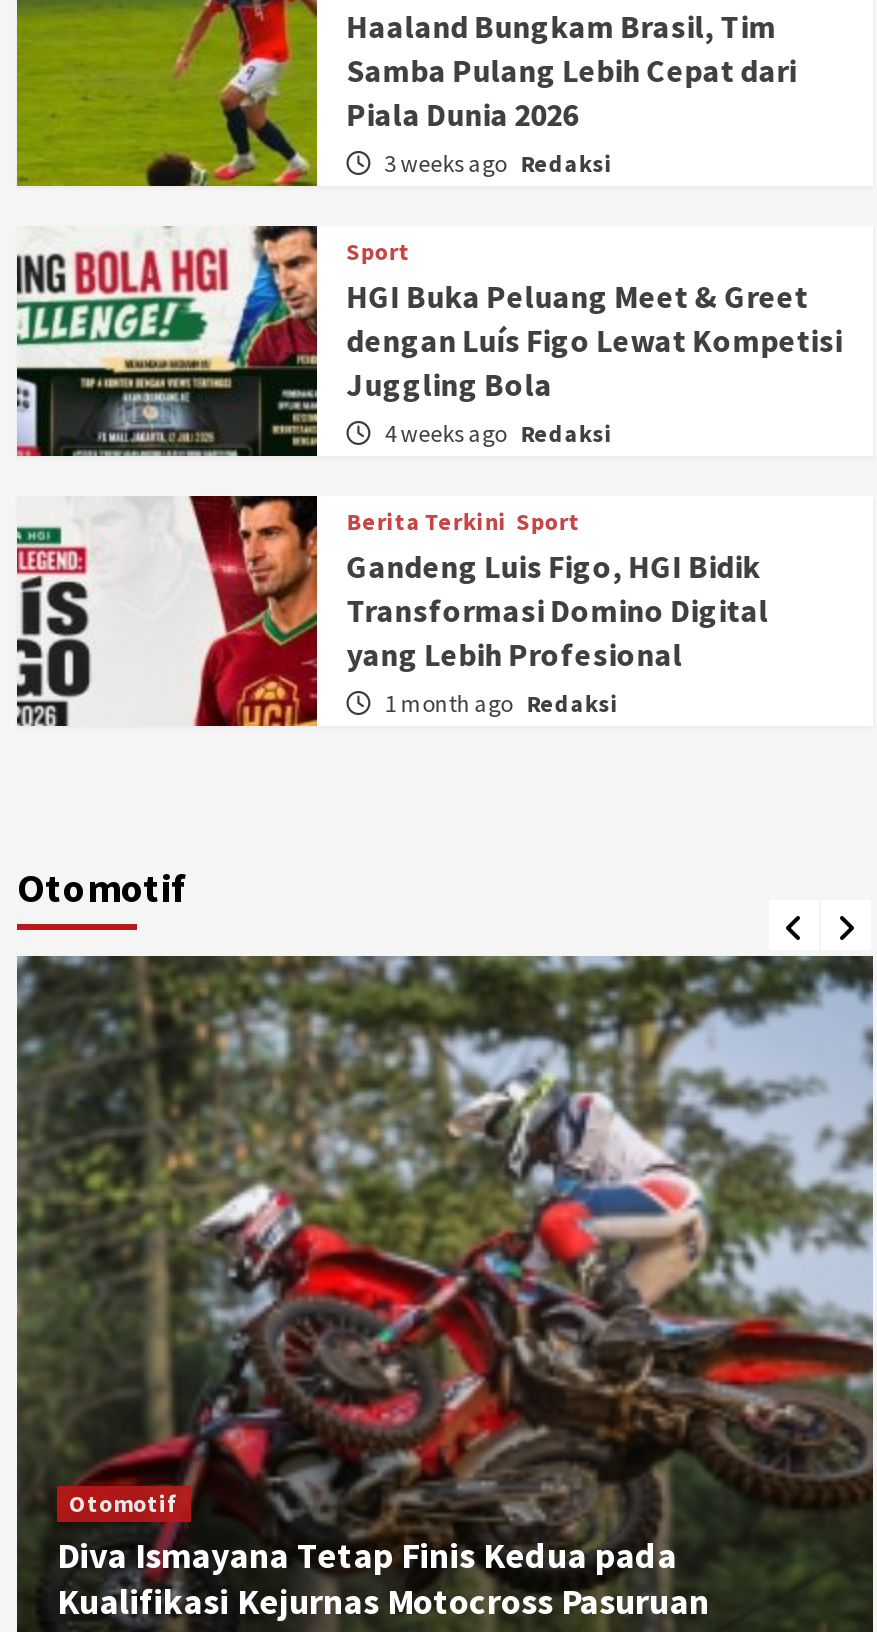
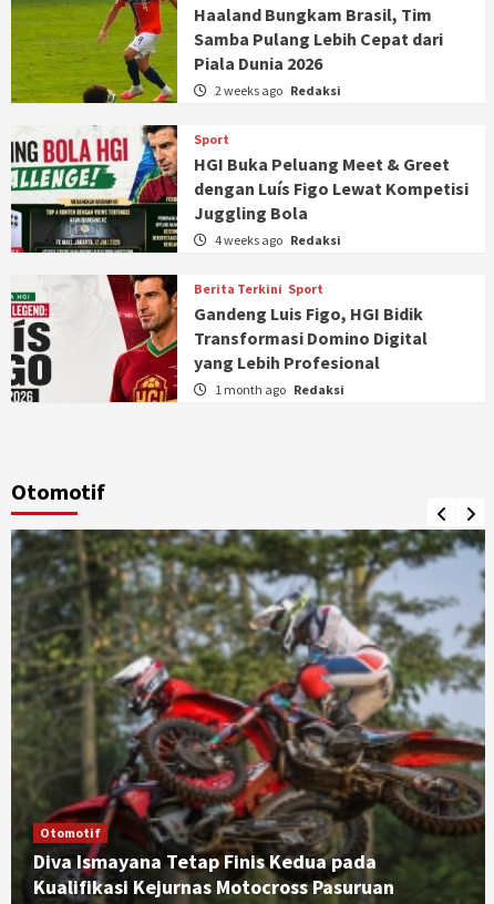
[385,149,613,179] 3 weeks ago Redaksi -> [215,82,341,99] 2 weeks ago Redaksi

